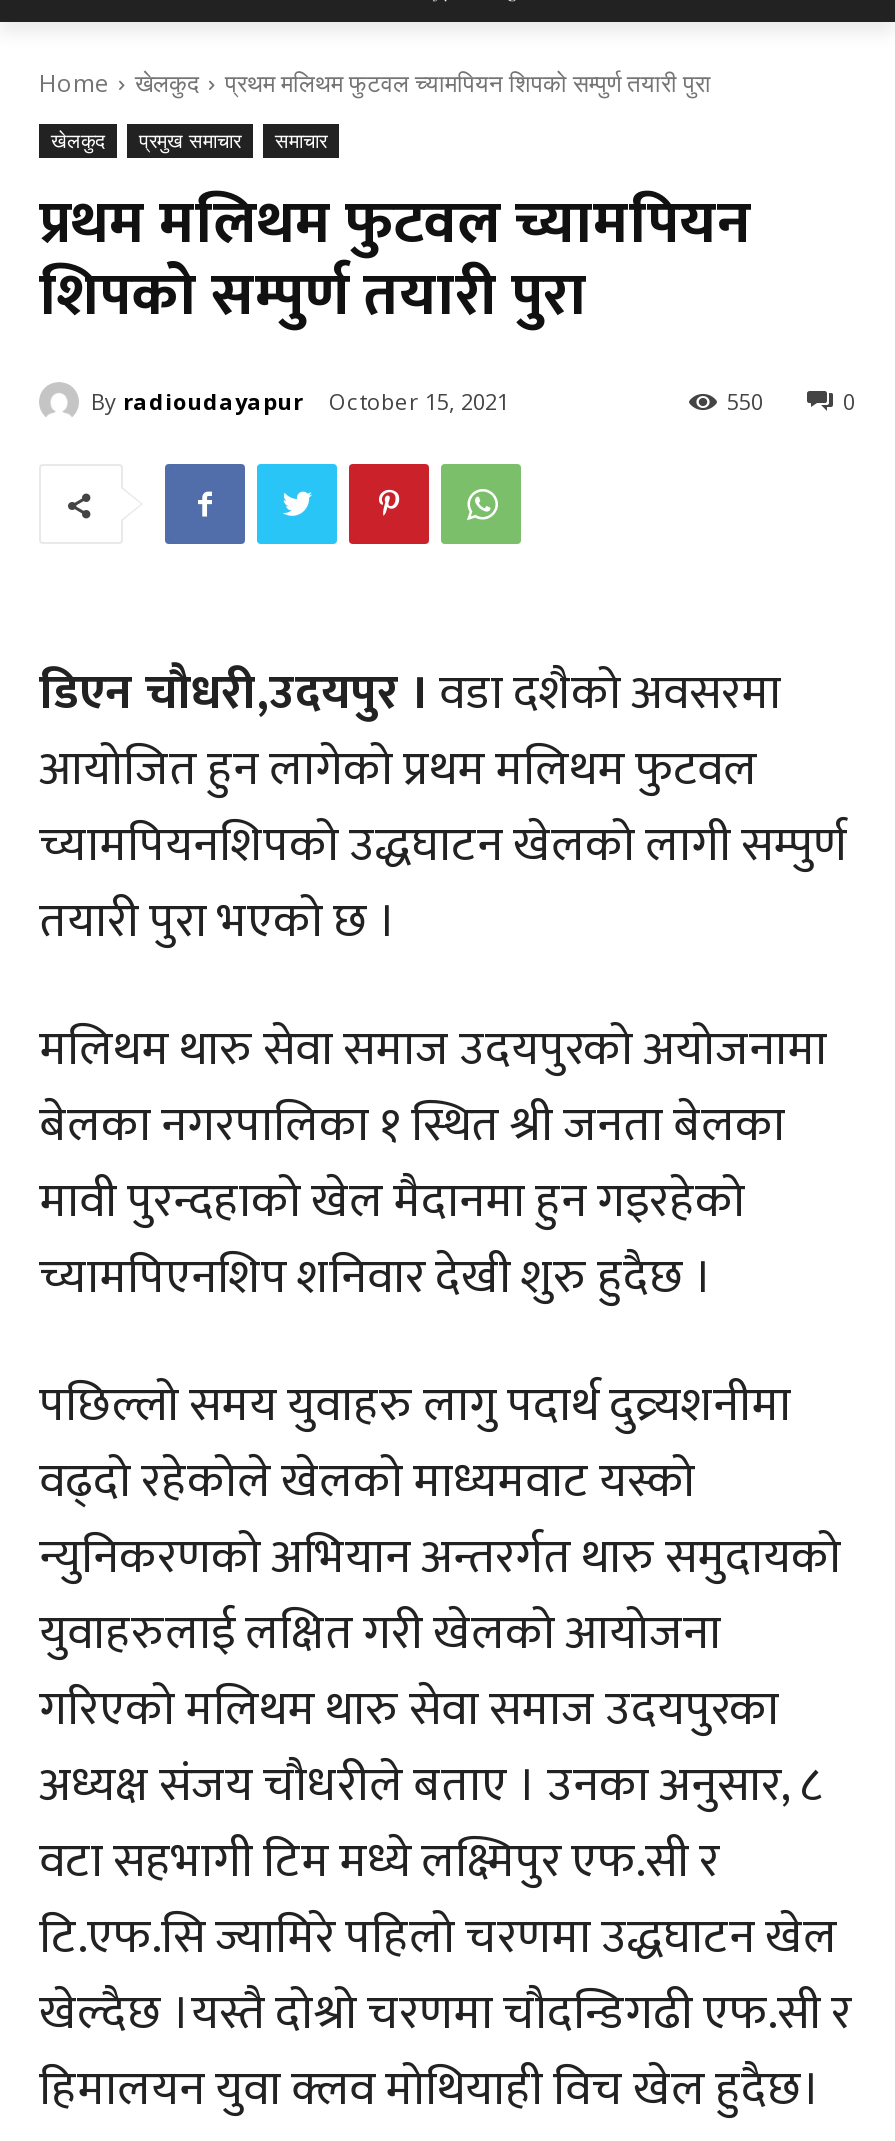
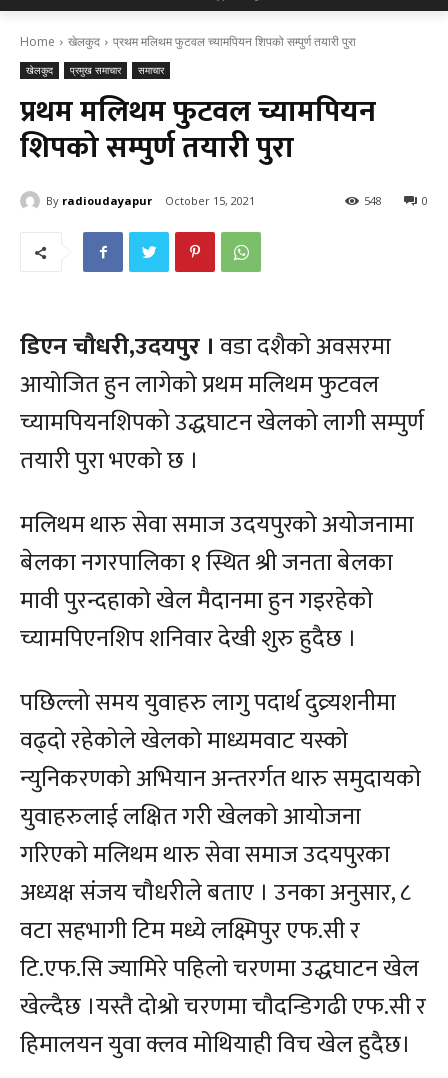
[727,386,763,416] 550 -> [364,193,382,208] 548

